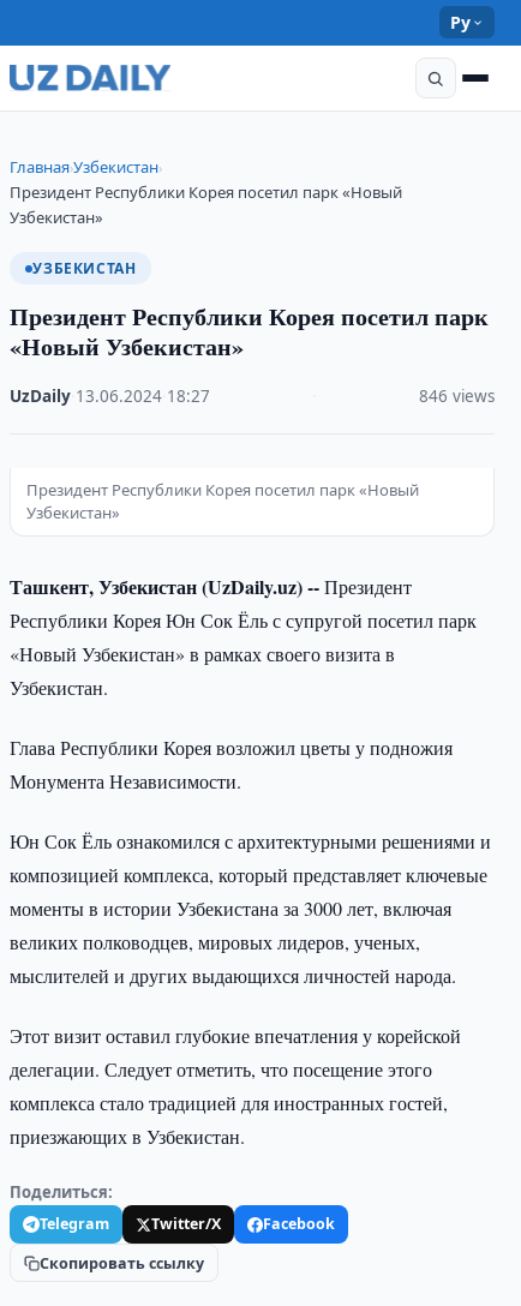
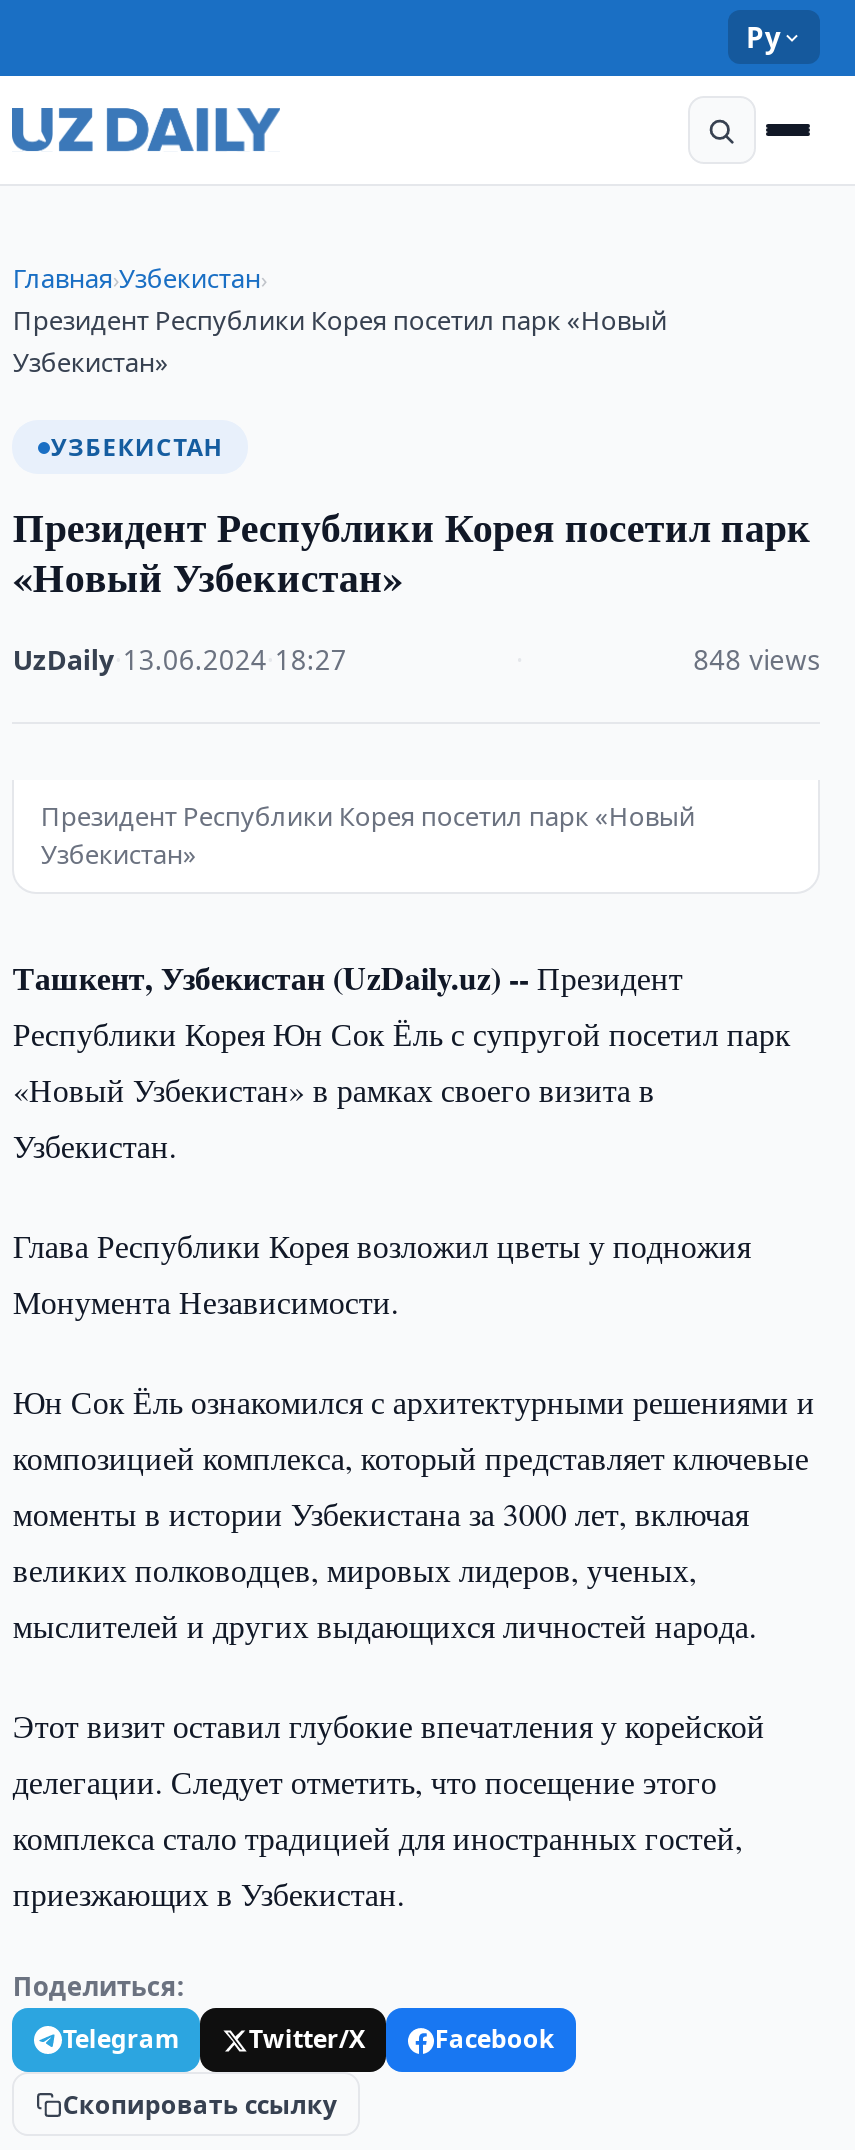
[418,385,494,407] 846 views -> [693,642,819,678] 848 views

